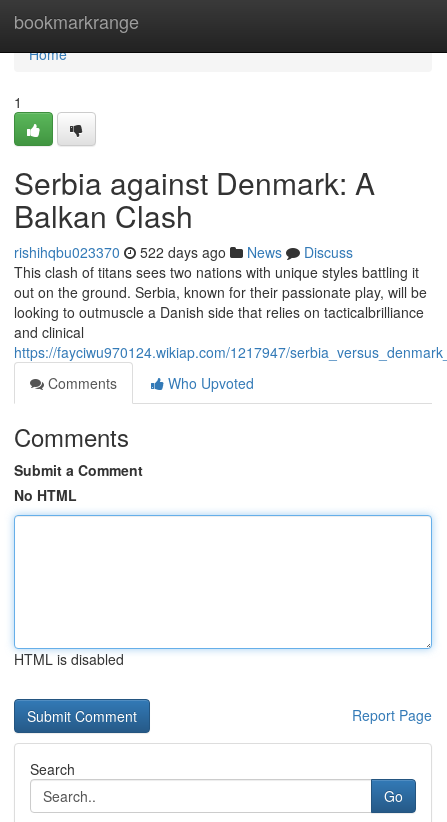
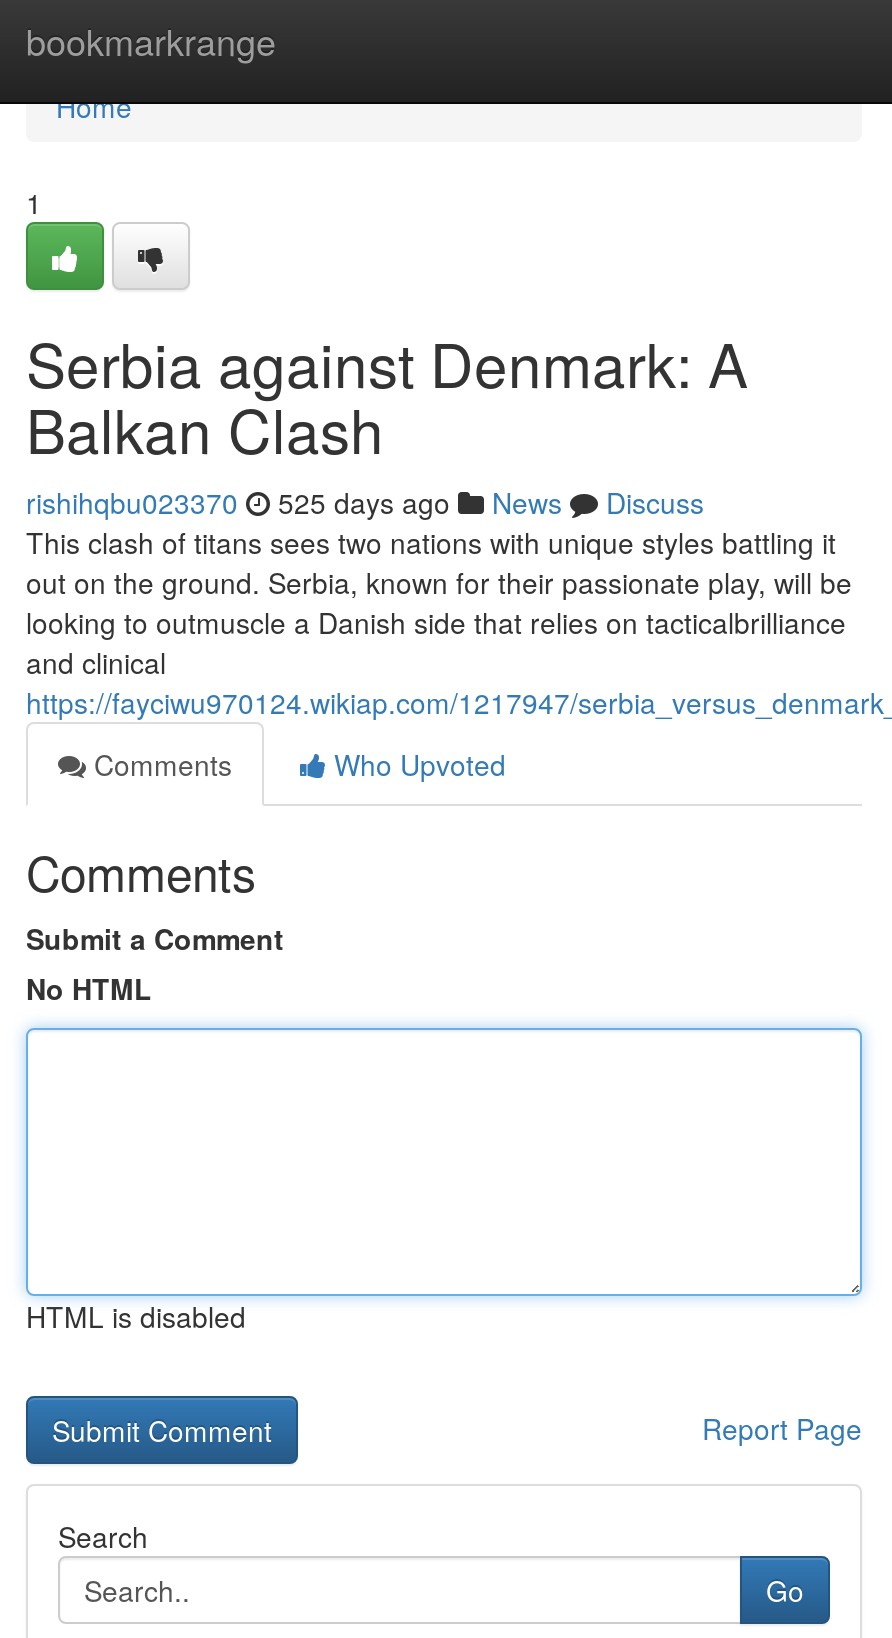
[14,242,353,262] rishihqbu023370 522 days ago News Discuss -> [26,482,704,522] rishihqbu023370 525 days ago News Discuss

